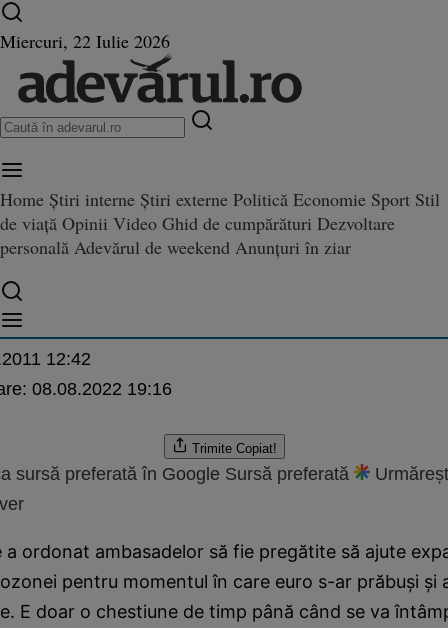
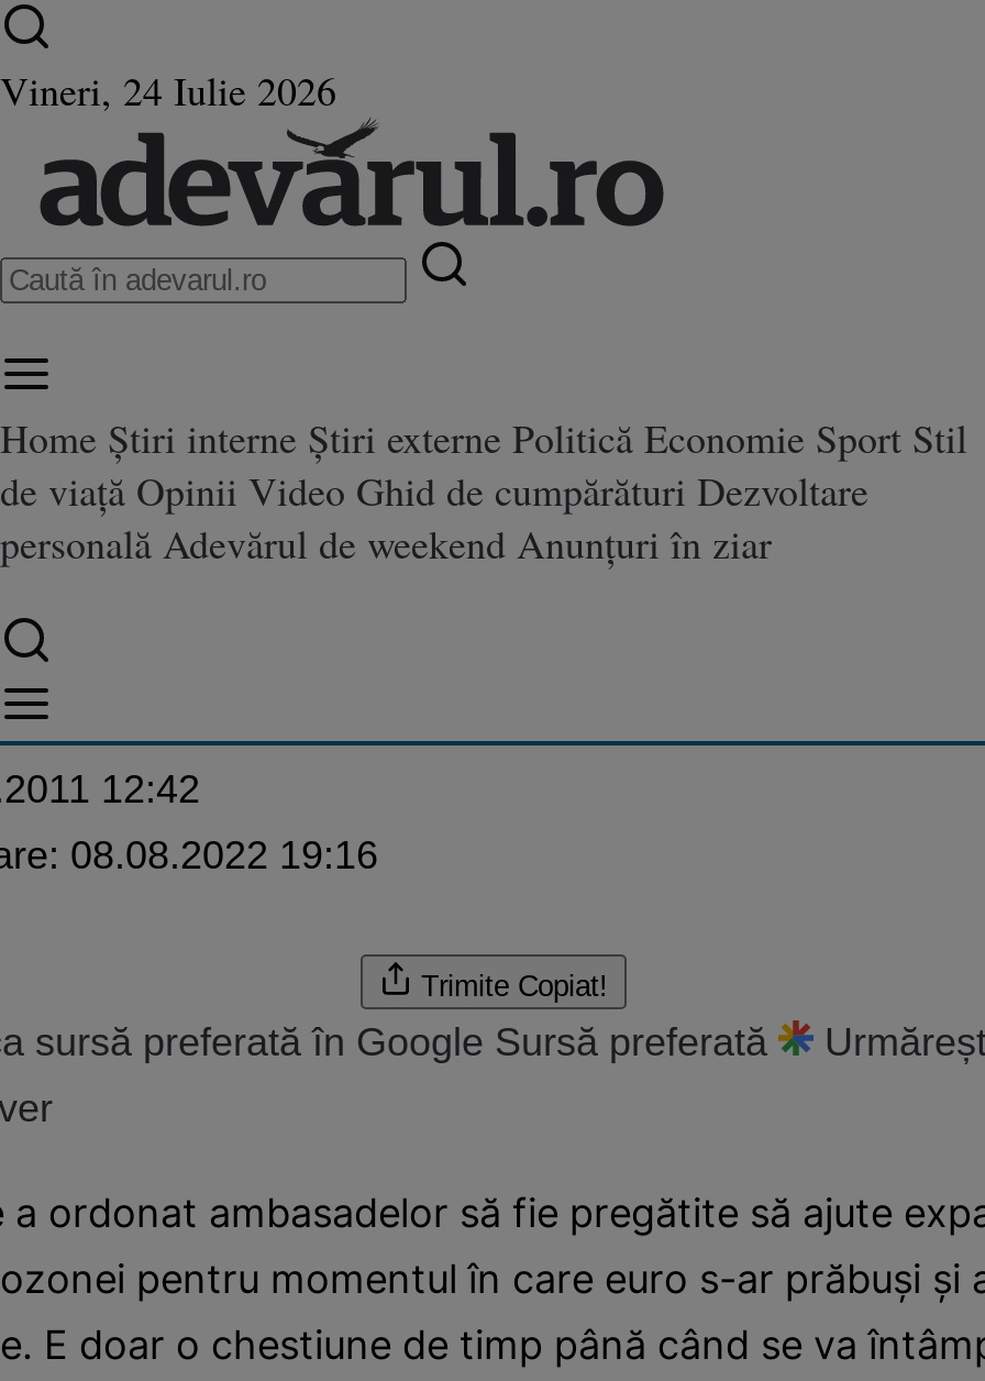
[0,29,170,53] Miercuri, 22 Iulie 2026 -> [0,64,336,117] Vineri, 24 Iulie 2026

